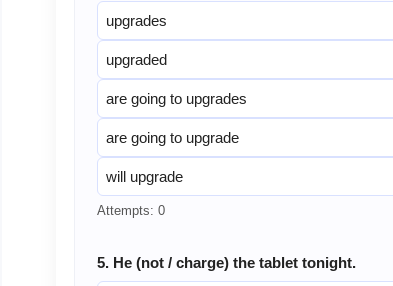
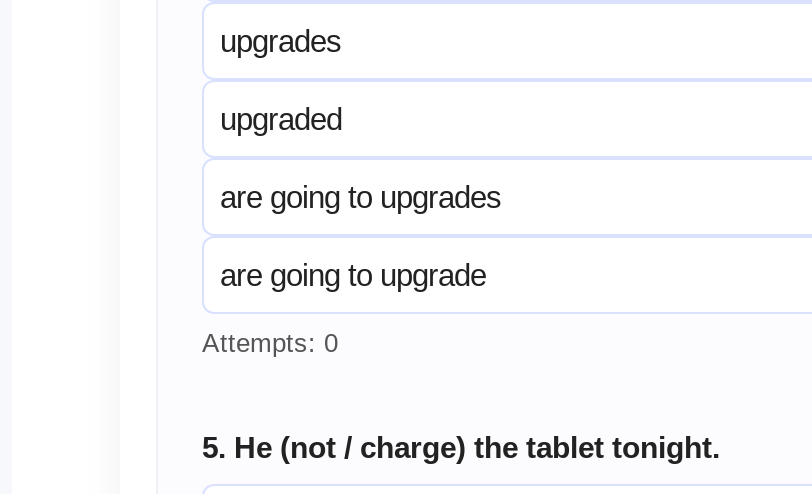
[106,168,183,185] will upgrade -> none

